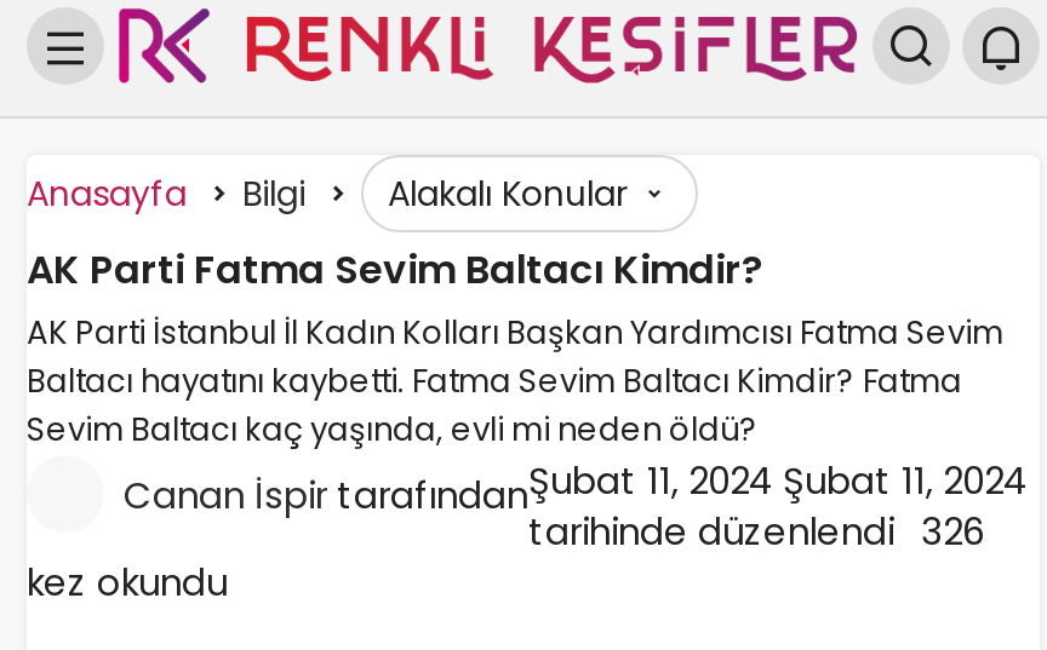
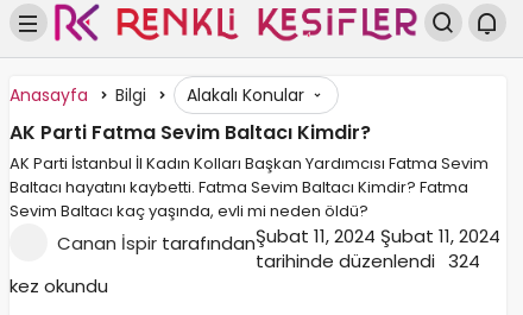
[528,506,984,557] tarihinde düzenlendi 326 -> [256,248,480,273] tarihinde düzenlendi 324

